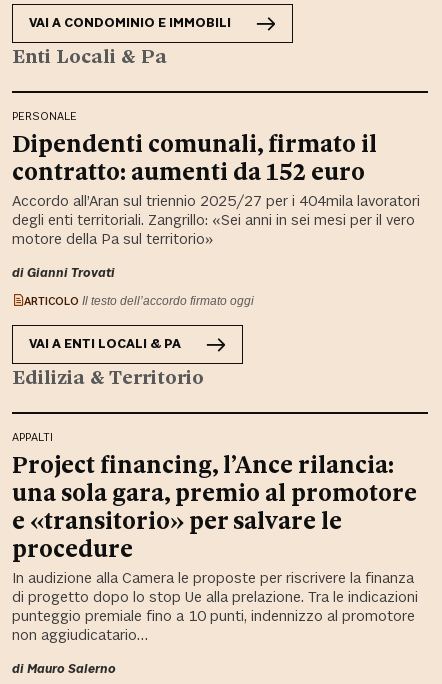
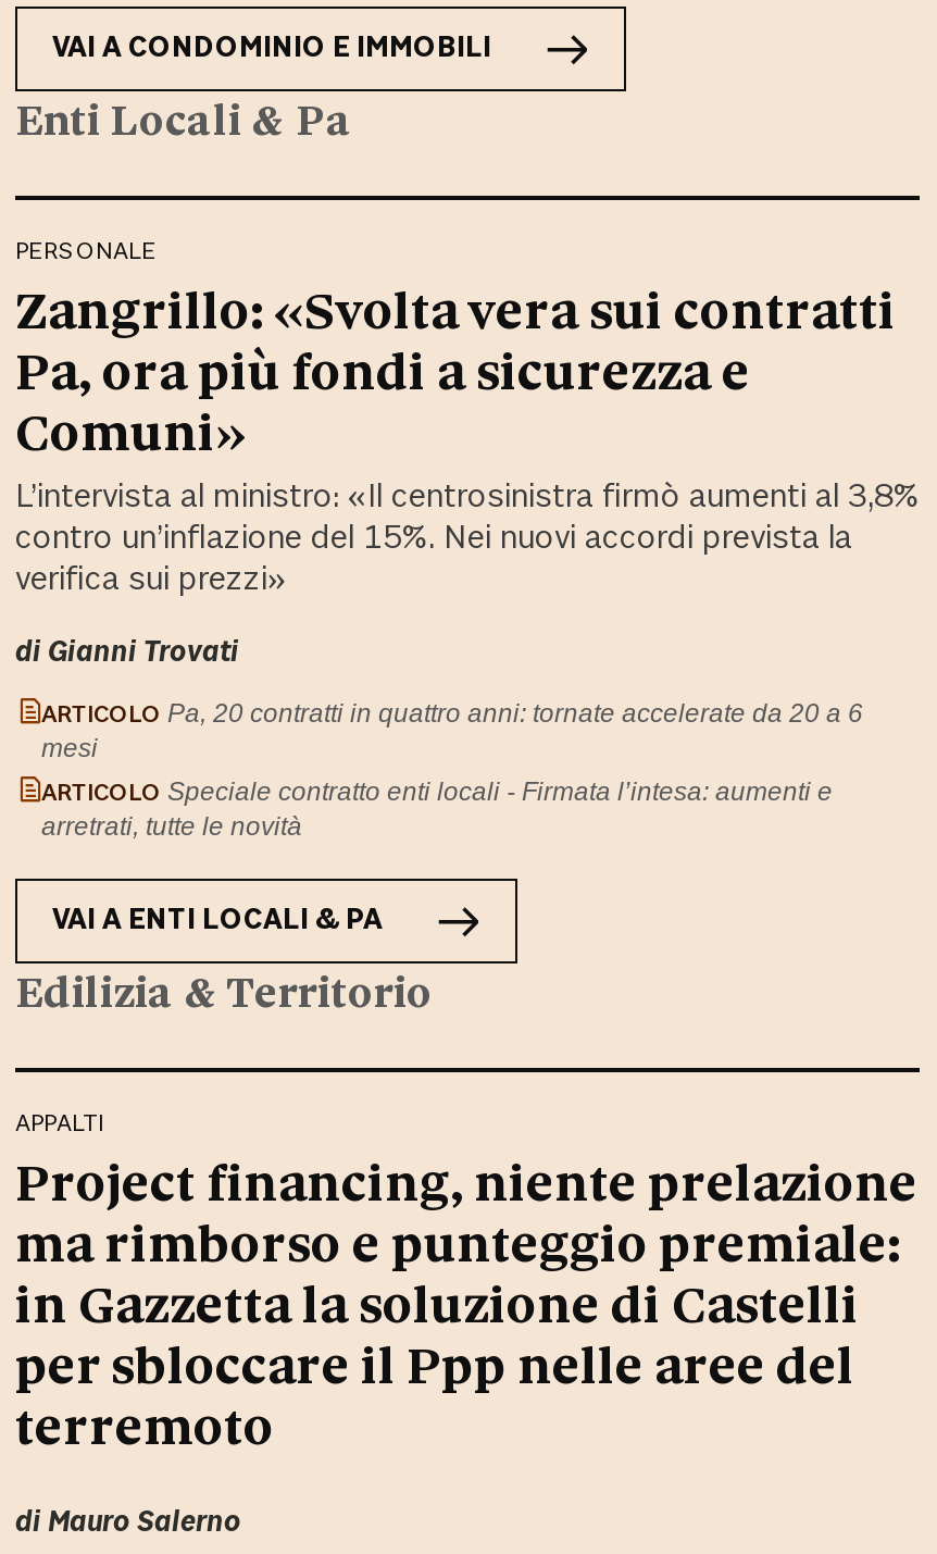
[12,125,420,249] Dipendenti comunali, firmato il | contratto: aumenti da 152 euro | Accordo all’Aran sul triennio 2025/27 per i 404mila lavoratori | degli enti territoriali. Zangrillo: «Sei anni in sei mesi per il vero | motore della Pa sul territorio» -> [15,270,920,601] Zangrillo: «Svolta vera sui contratti | Pa, ora più fondi a sicurezza e | Comuni» | L’intervista al ministro: «Il centrosinistra firmò aumenti al 3,8% | contro un’inflazione del 15%. Nei nuovi accordi prevista la | verifica sui prezzi»
[24,294,254,309] ARTICOLO Il testo dell’accordo firmato oggi -> [41,699,863,842] ARTICOLO Pa, 20 contratti in quattro anni: tornate accelerate da 20 a 6 | mesi | ARTICOLO Speciale contratto enti locali - Firmata l’intesa: aumenti e | arretrati, tutte le novità
moved [12,336,204,445] -> [15,903,433,1139]: VAI A ENTI LOCALI & PA | Edilizia & Territorio | APPALTI
[12,446,418,645] Project financing, l’Ance rilancia: | una sola gara, premio al promotore | e «transitorio» per salvare le | procedure | In audizione alla Camera le proposte per riscrivere la finanza | di progetto dopo lo stop Ue alla prelazione. Tra le indicazioni | punteggio premiale fino a 10 punti, indennizzo al promotore | non aggiudicatario… -> [15,1142,917,1460] Project financing, niente prelazione | ma rimborso e punteggio premiale: | in Gazzetta la soluzione di Castelli | per sbloccare il Ppp nelle aree del | terremoto

